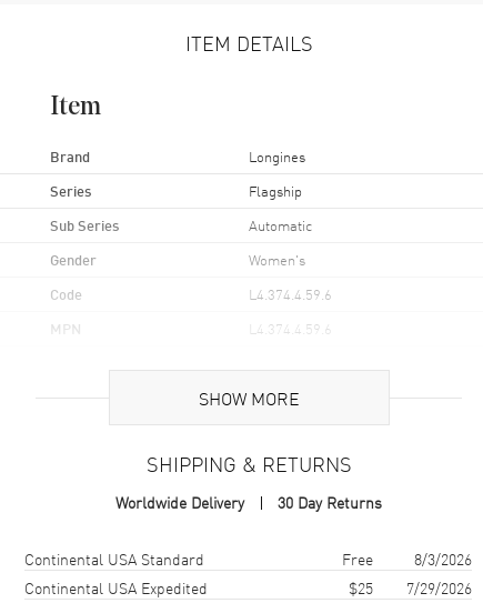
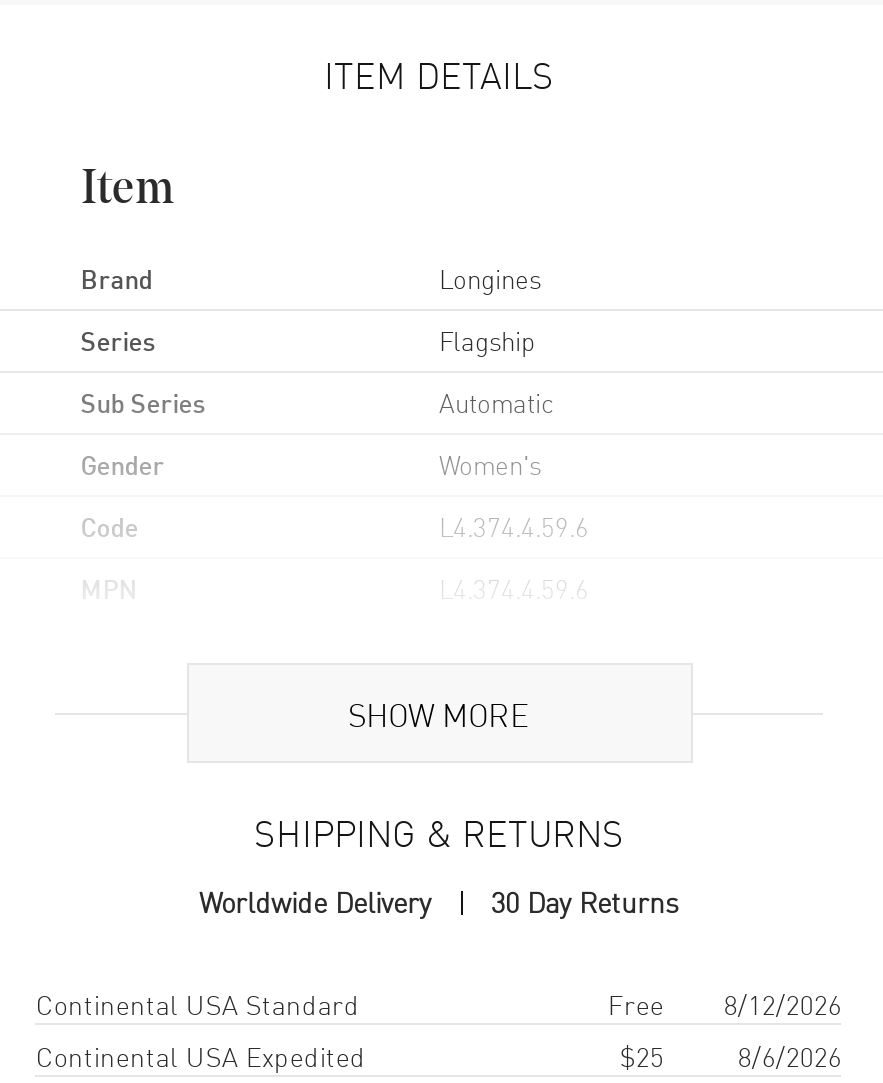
[415,546,472,571] 8/3/2026 -> [724,981,842,1025] 8/12/2026
[349,575,472,600] $25 7/29/2026 -> [620,1033,842,1077] $25 8/6/2026

